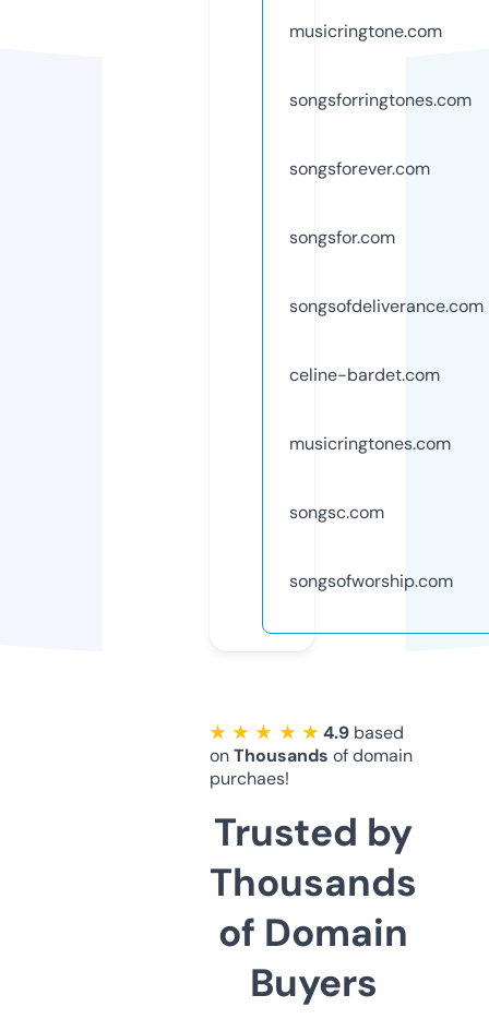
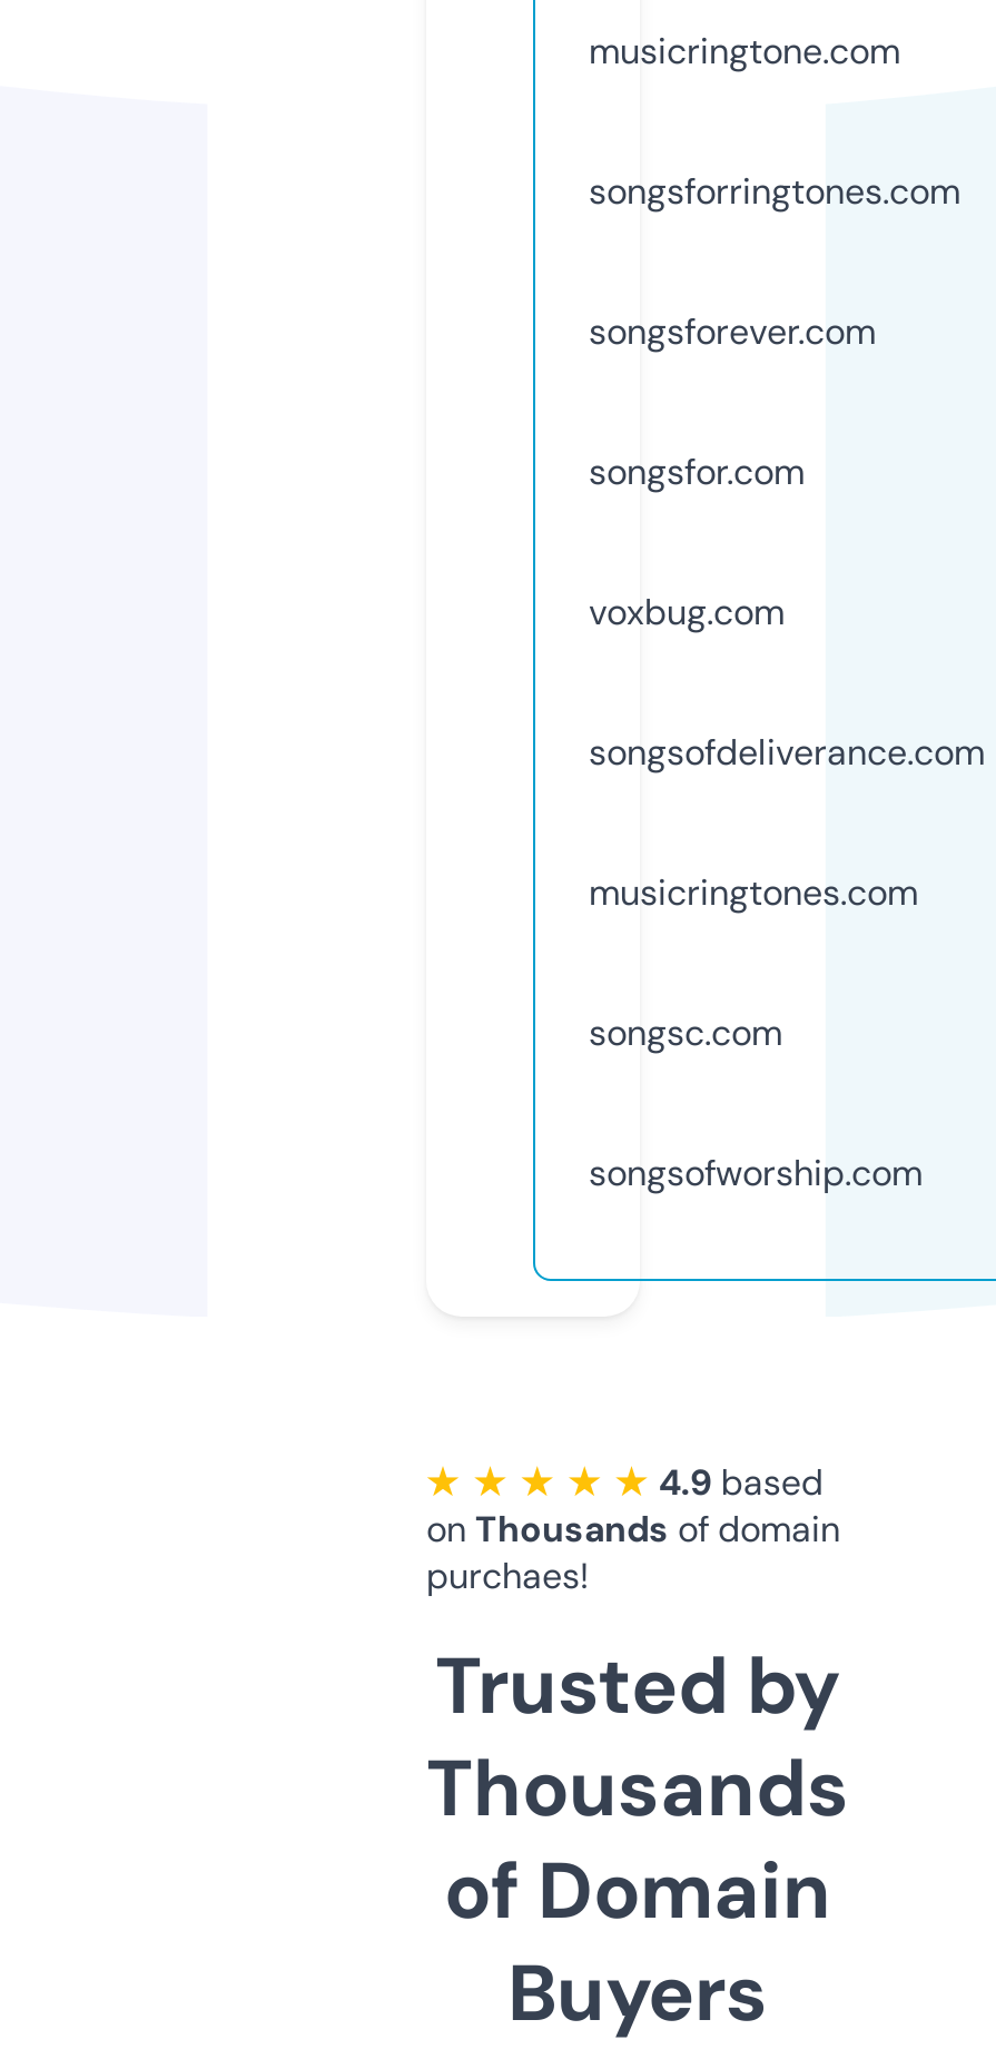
none -> [589,588,785,635] voxbug.com
moved [289,294,484,317] -> [589,729,985,775]: songsofdeliverance.com
[289,363,440,386] celine-bardet.com -> none

